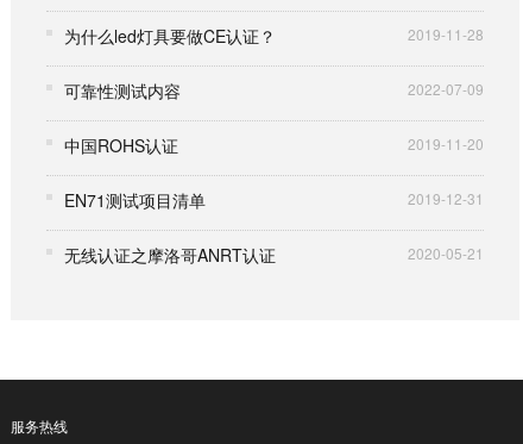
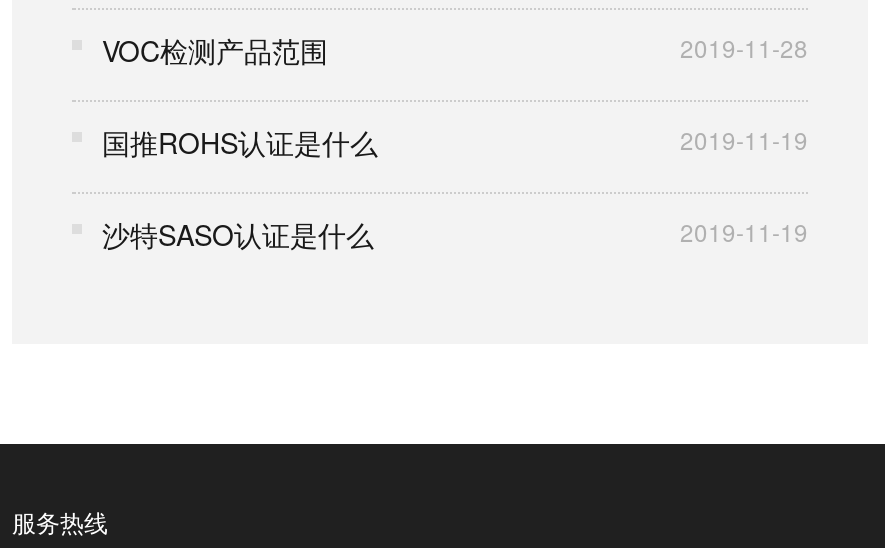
[64,24,276,48] 为什么led灯具要做CE认证？ -> [102,30,328,70] VOC检测产品范围
[64,79,484,267] 可靠性测试内容 | 2022-07-09 | 中国ROHS认证 | 2019-11-20 | EN71测试项目清单 | 2019-12-31 | 无线认证之摩洛哥ANRT认证 | 2020-05-21 -> [102,122,808,254] 国推ROHS认证是什么 | 2019-11-19 | 沙特SASO认证是什么 | 2019-11-19

